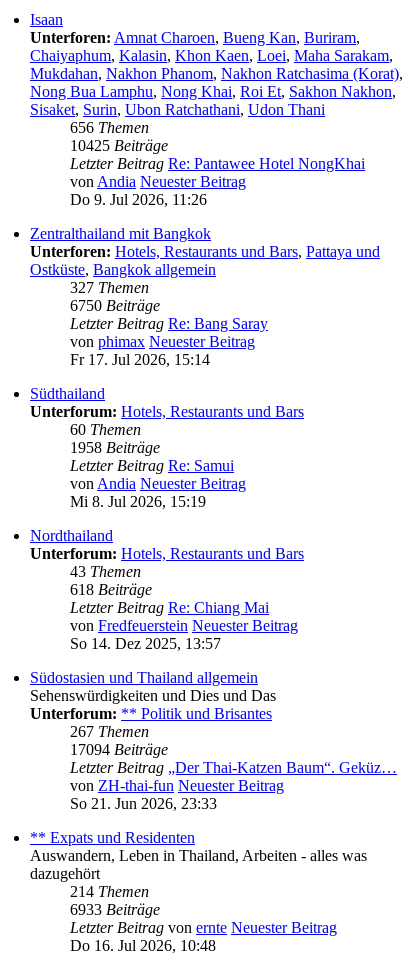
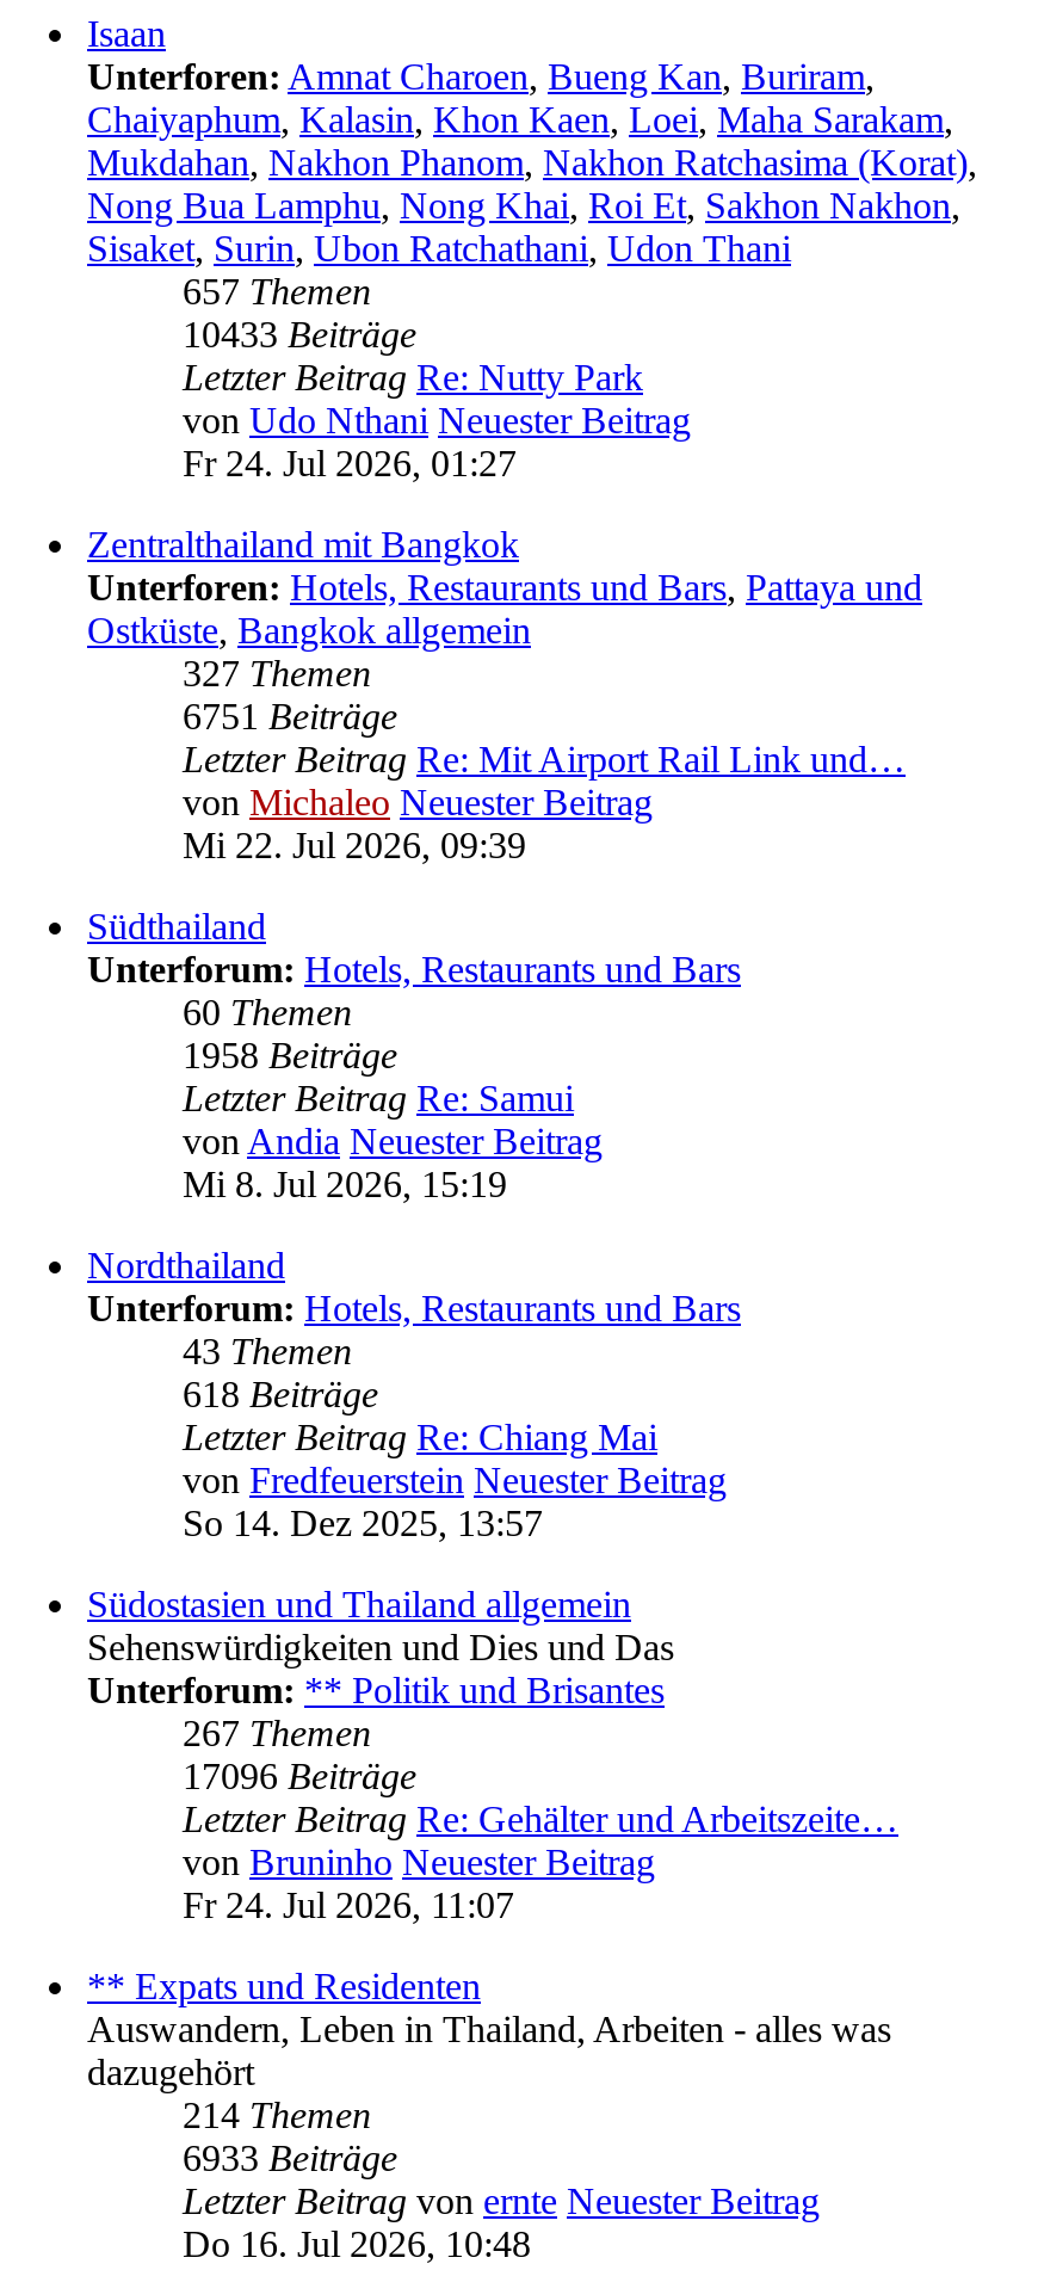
[70,119,365,208] 656 Themen | 10425 Beiträge | Letzter Beitrag Re: Pantawee Hotel NongKhai | von Andia Neuester Beitrag | Do 9. Jul 2026, 11:26 -> [183,272,691,484] 657 Themen | 10433 Beiträge | Letzter Beitrag Re: Nutty Park | von Udo Nthani Neuester Beitrag | Fr 24. Jul 2026, 01:27
[70,297,268,368] 6750 Beiträge | Letzter Beitrag Re: Bang Saray | von phimax Neuester Beitrag | Fr 17. Jul 2026, 15:14 -> [183,697,906,866] 6751 Beiträge | Letzter Beitrag Re: Mit Airport Rail Link und… | von Michaleo Neuester Beitrag | Mi 22. Jul 2026, 09:39
[70,741,397,812] 17094 Beiträge | Letzter Beitrag „Der Thai-Katzen Baum“. Geküz… | von ZH-thai-fun Neuester Beitrag | So 21. Jun 2026, 23:33 -> [183,1756,898,1926] 17096 Beiträge | Letzter Beitrag Re: Gehälter und Arbeitszeite… | von Bruninho Neuester Beitrag | Fr 24. Jul 2026, 11:07

